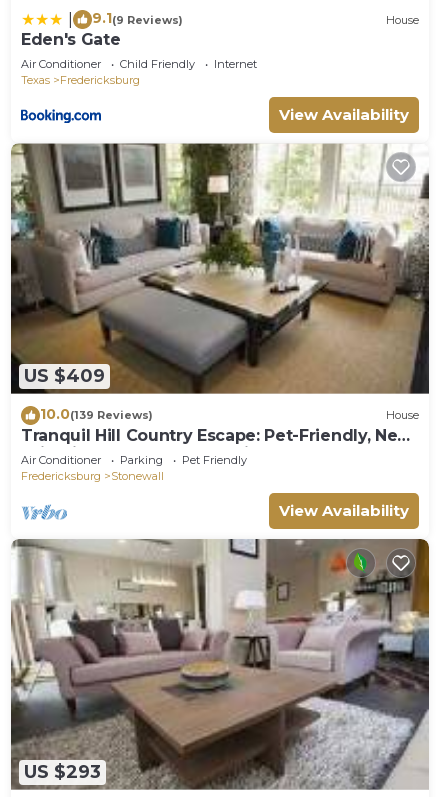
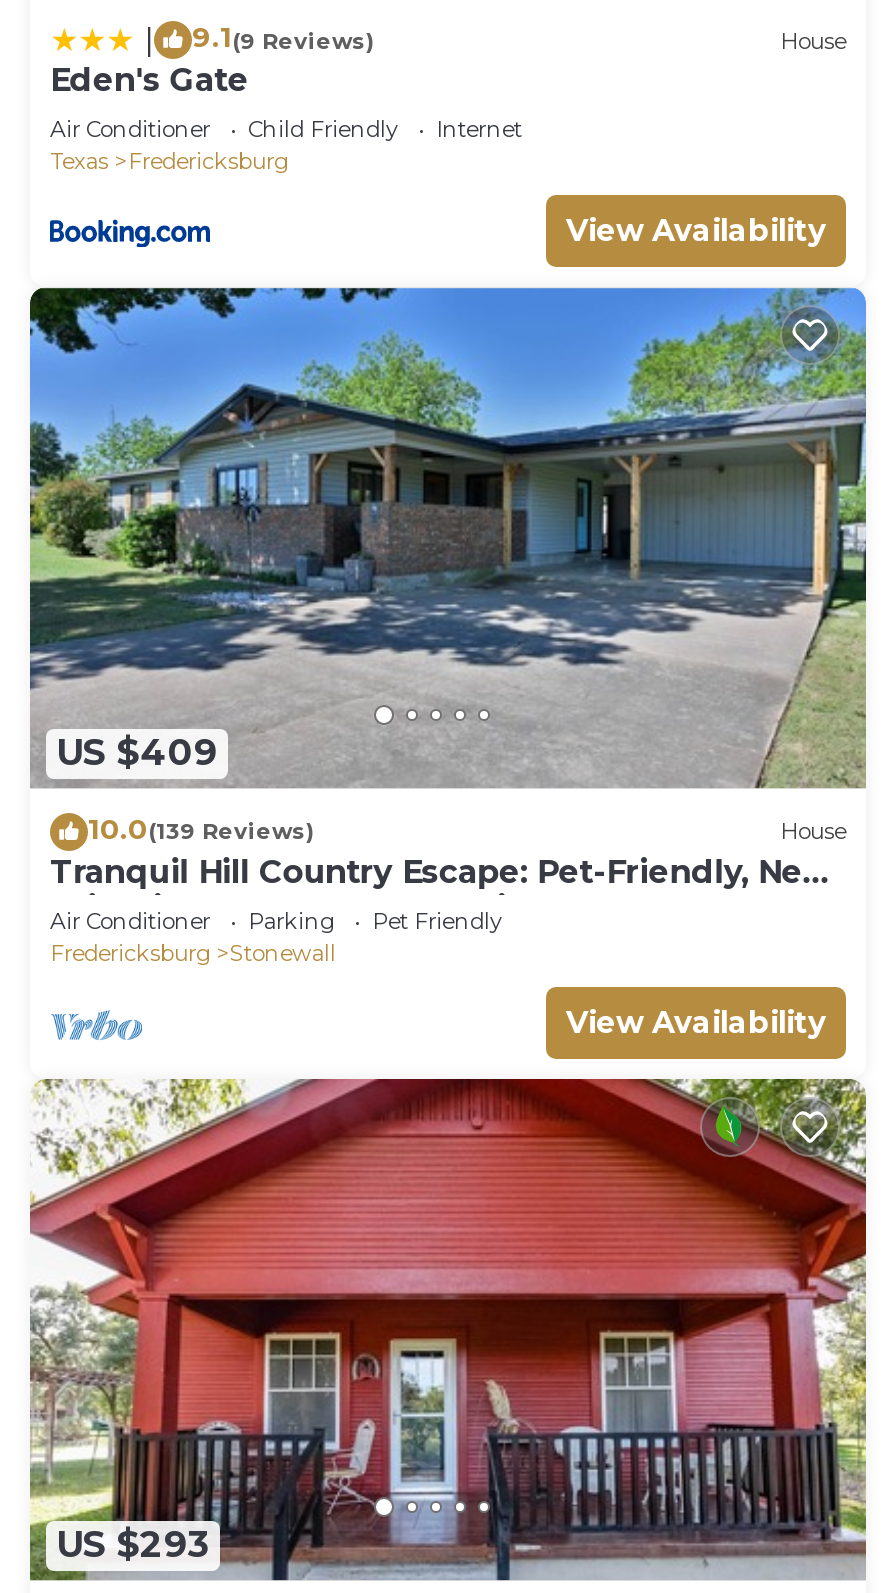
[10,142,430,394] [image] -> [28,287,868,789] [image]
[10,538,430,790] [image] -> [30,1077,868,1581] [image]

